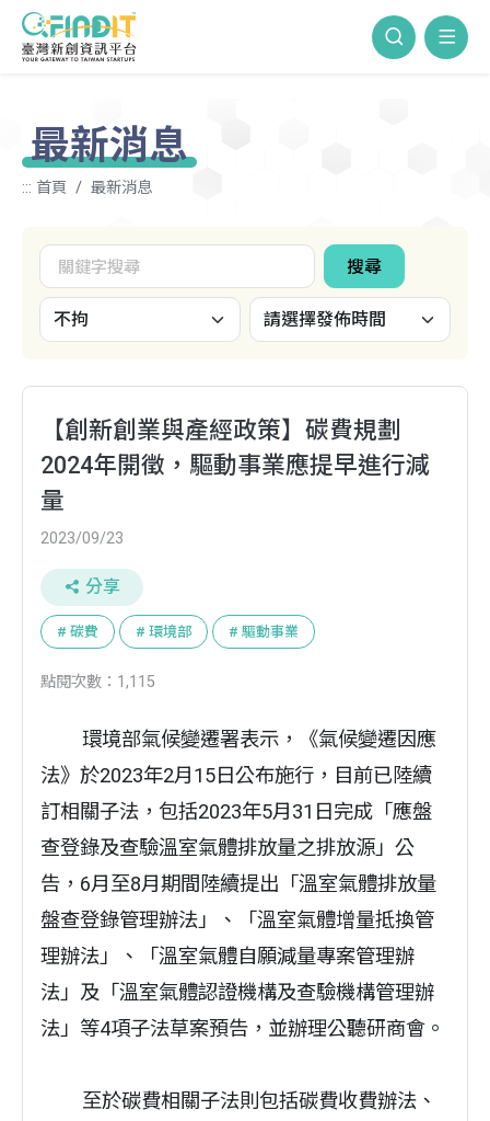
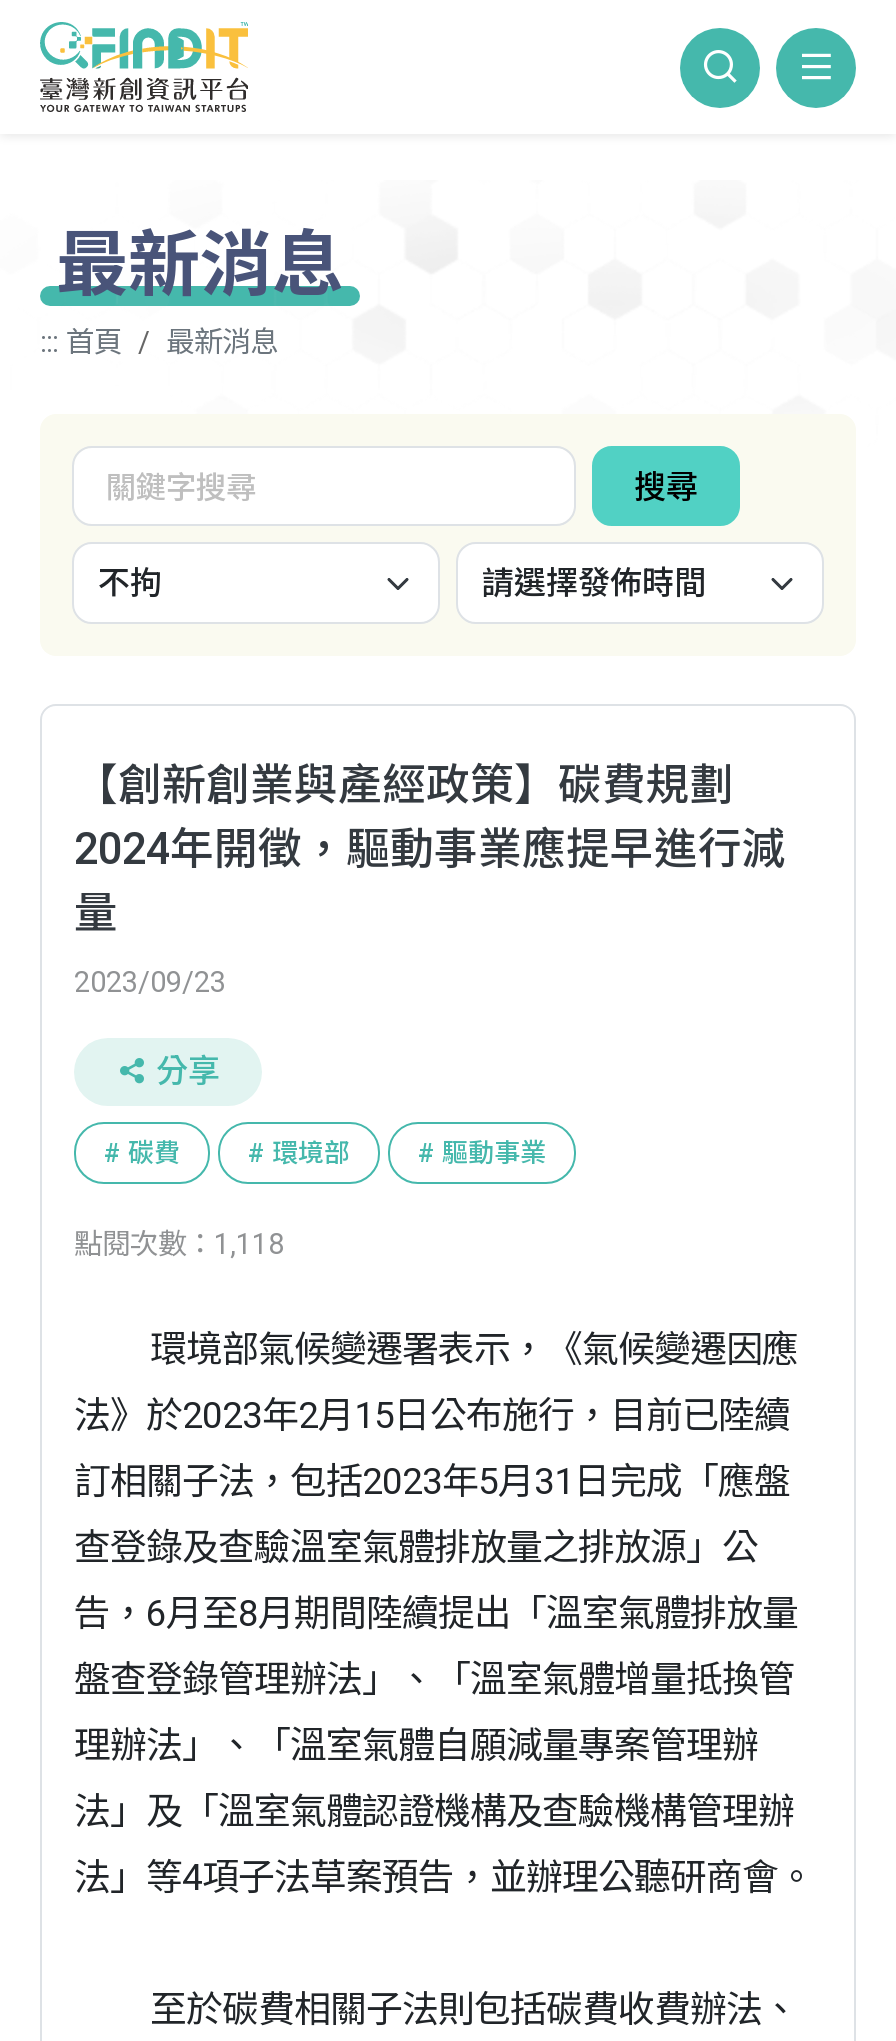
[40,673,155,692] 點閱次數：1,115 -> [74,1228,284,1262] 點閱次數：1,118

